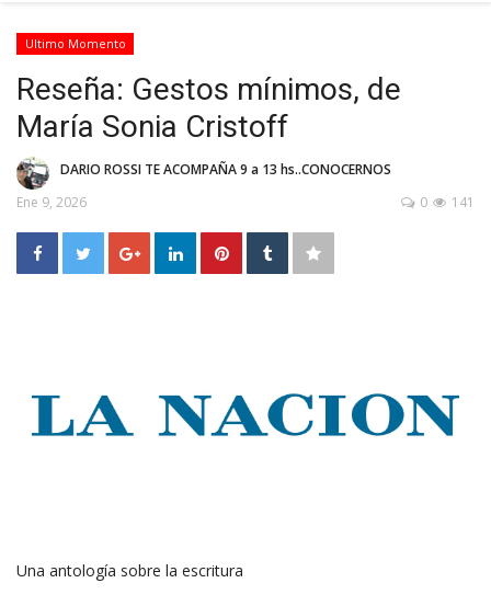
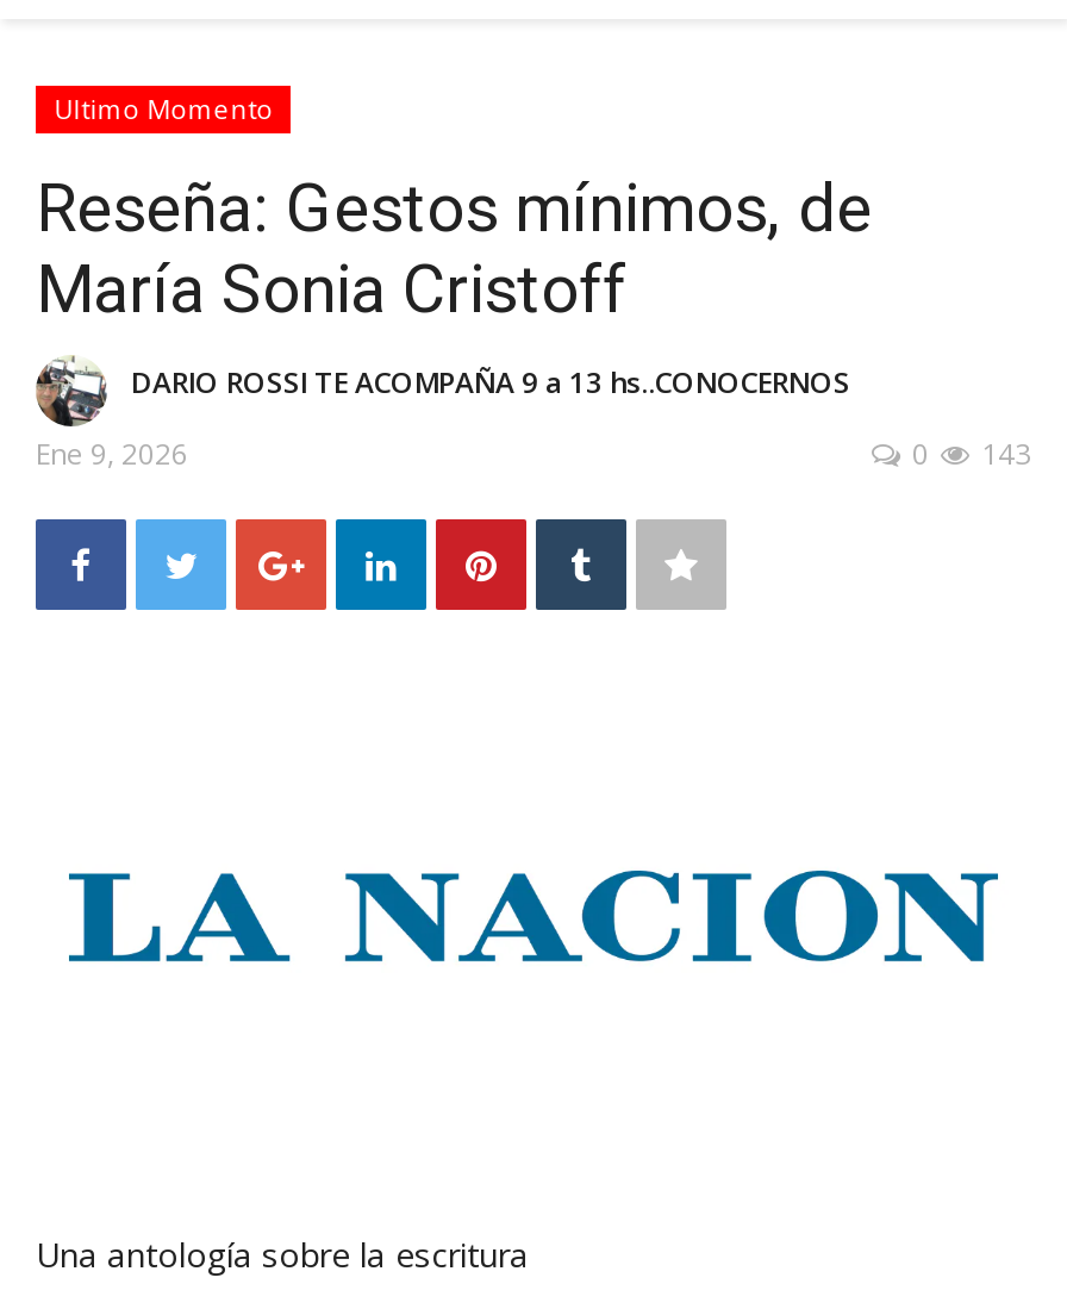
[420,193,475,211] 0 141 -> [912,433,1031,474] 0 143

